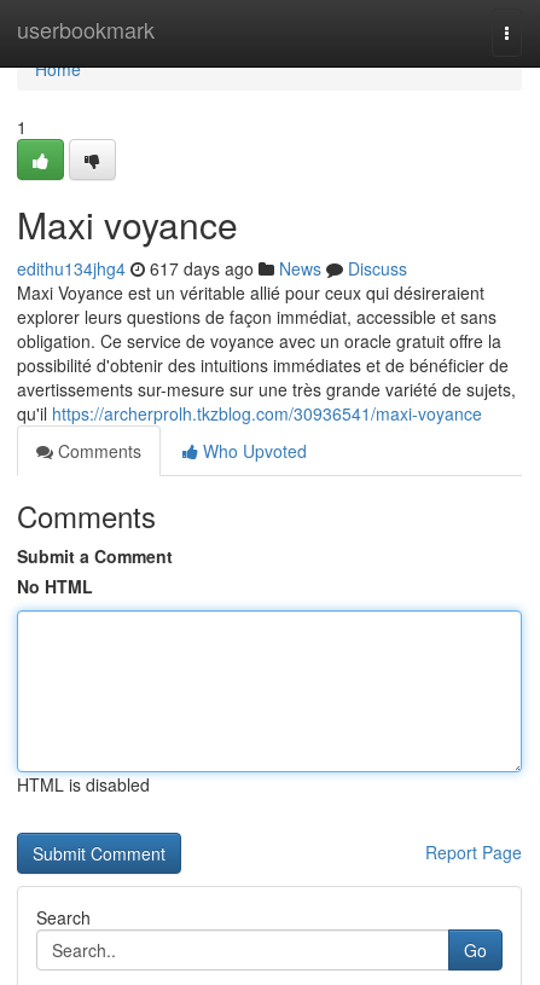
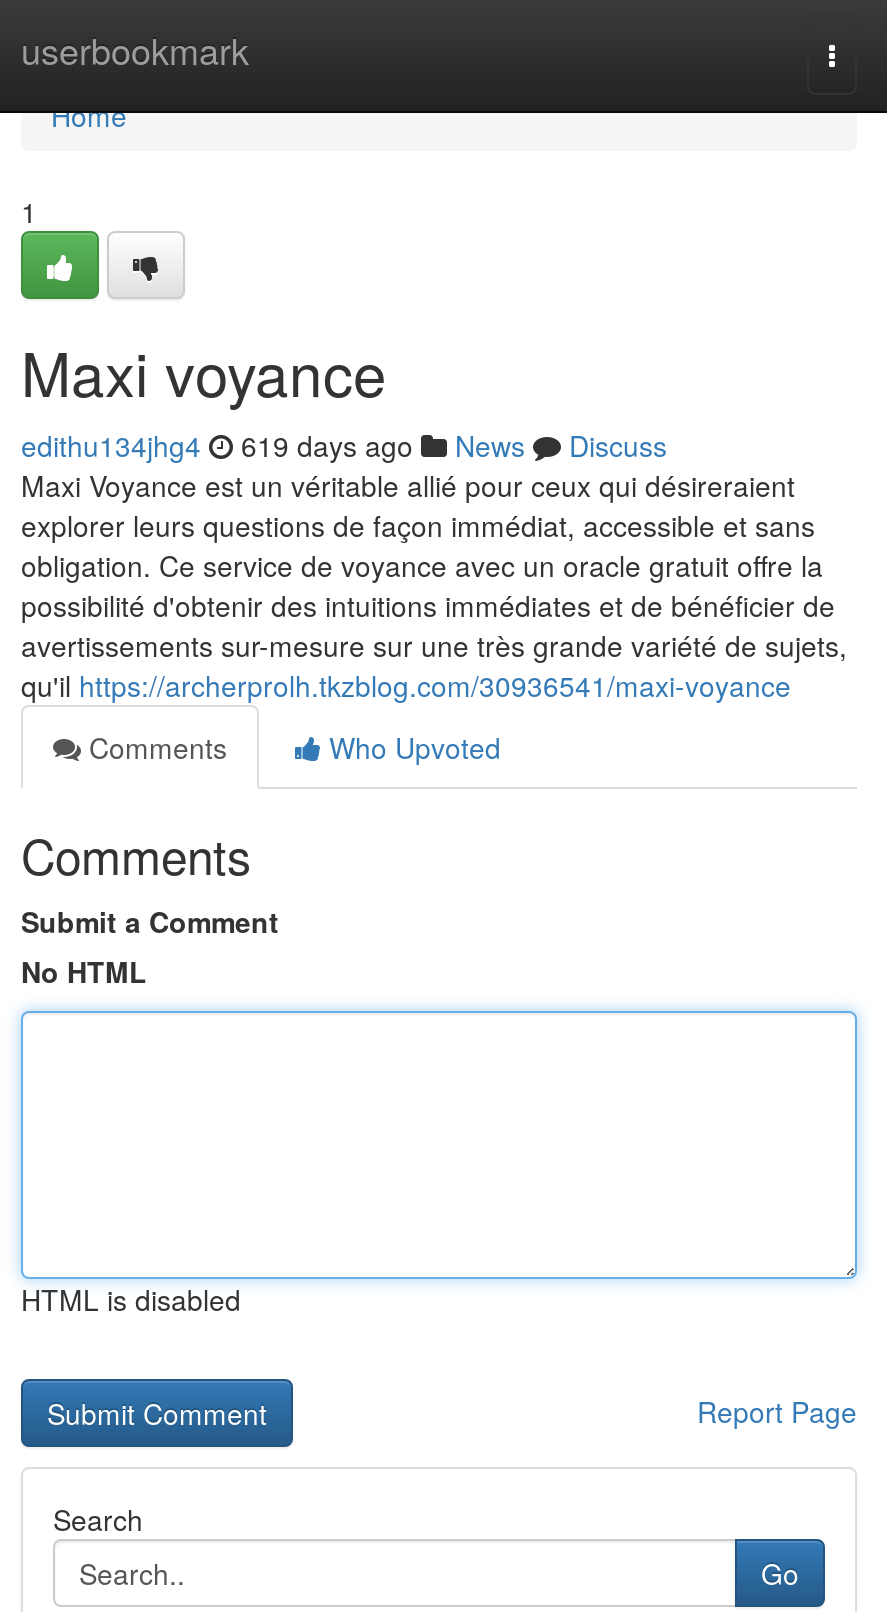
[17,256,407,280] edithu134jhg4 617 days ago News Discuss -> [21,425,667,465] edithu134jhg4 619 days ago News Discuss

